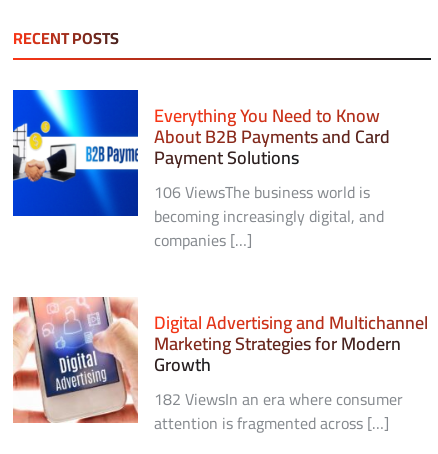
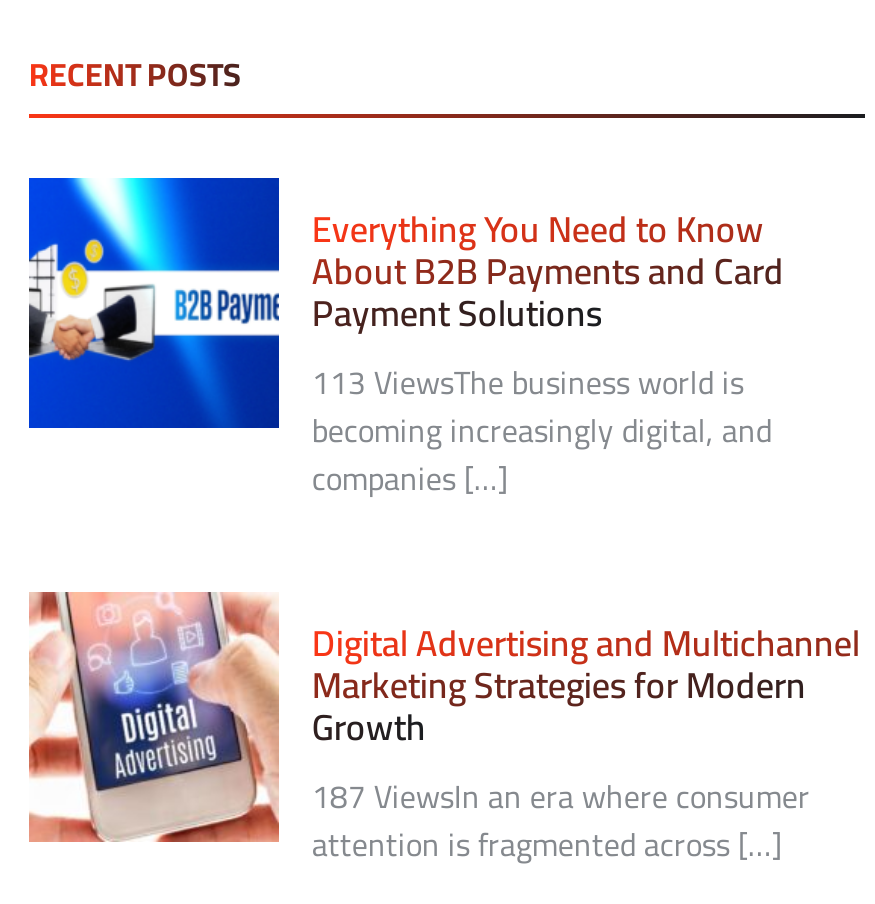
[154,177,370,207] 106 ViewsThe business world is -> [312,351,744,411] 113 ViewsThe business world is
[154,384,403,414] 182 ViewsIn an era where consumer -> [312,765,810,825] 187 ViewsIn an era where consumer

